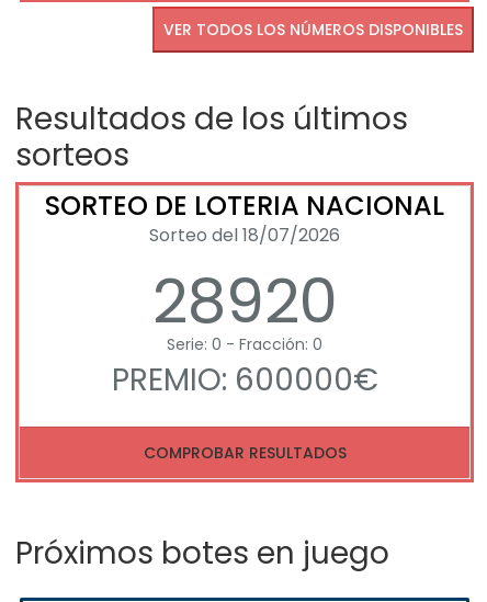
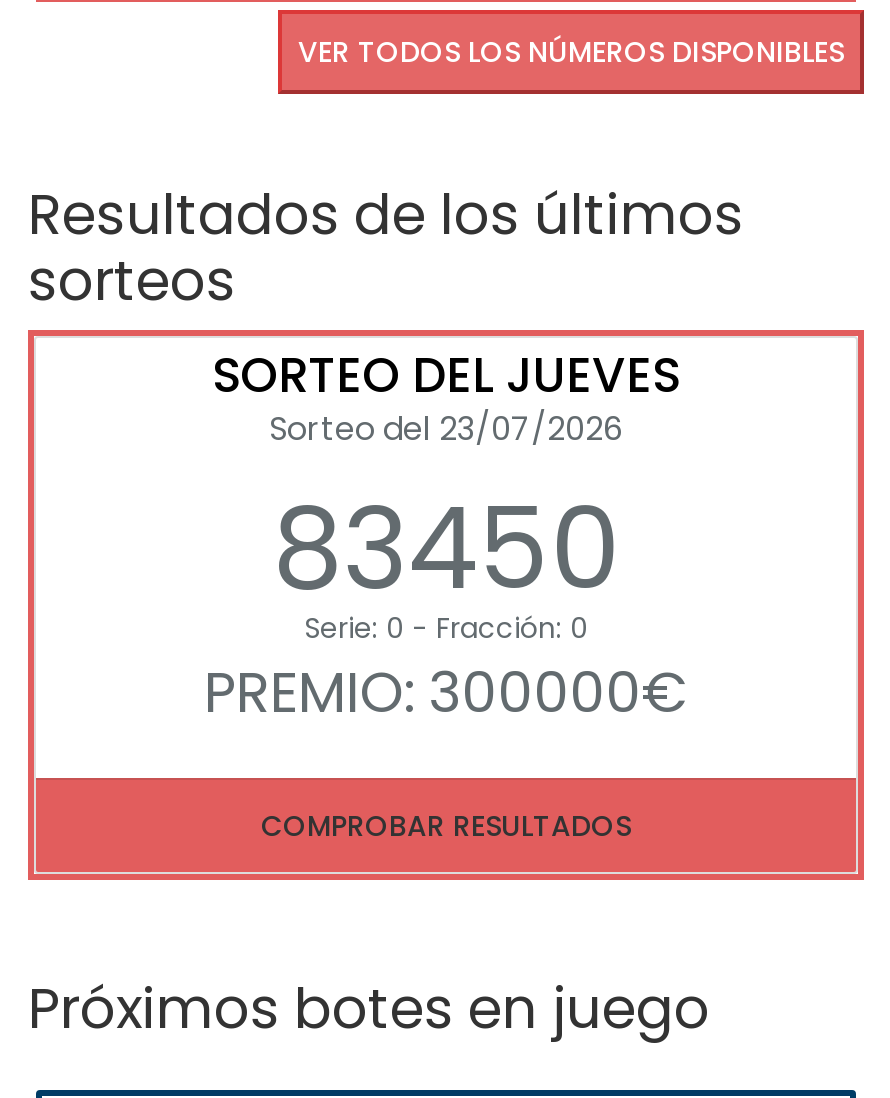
[45,187,444,344] SORTEO DE LOTERIA NACIONAL | Sorteo del 18/07/2026 | 28920 -> [212,341,680,627] SORTEO DEL JUEVES | Sorteo del 23/07/2026 | 83450
[111,358,378,401] PREMIO: 600000€ -> [204,653,688,731] PREMIO: 300000€

